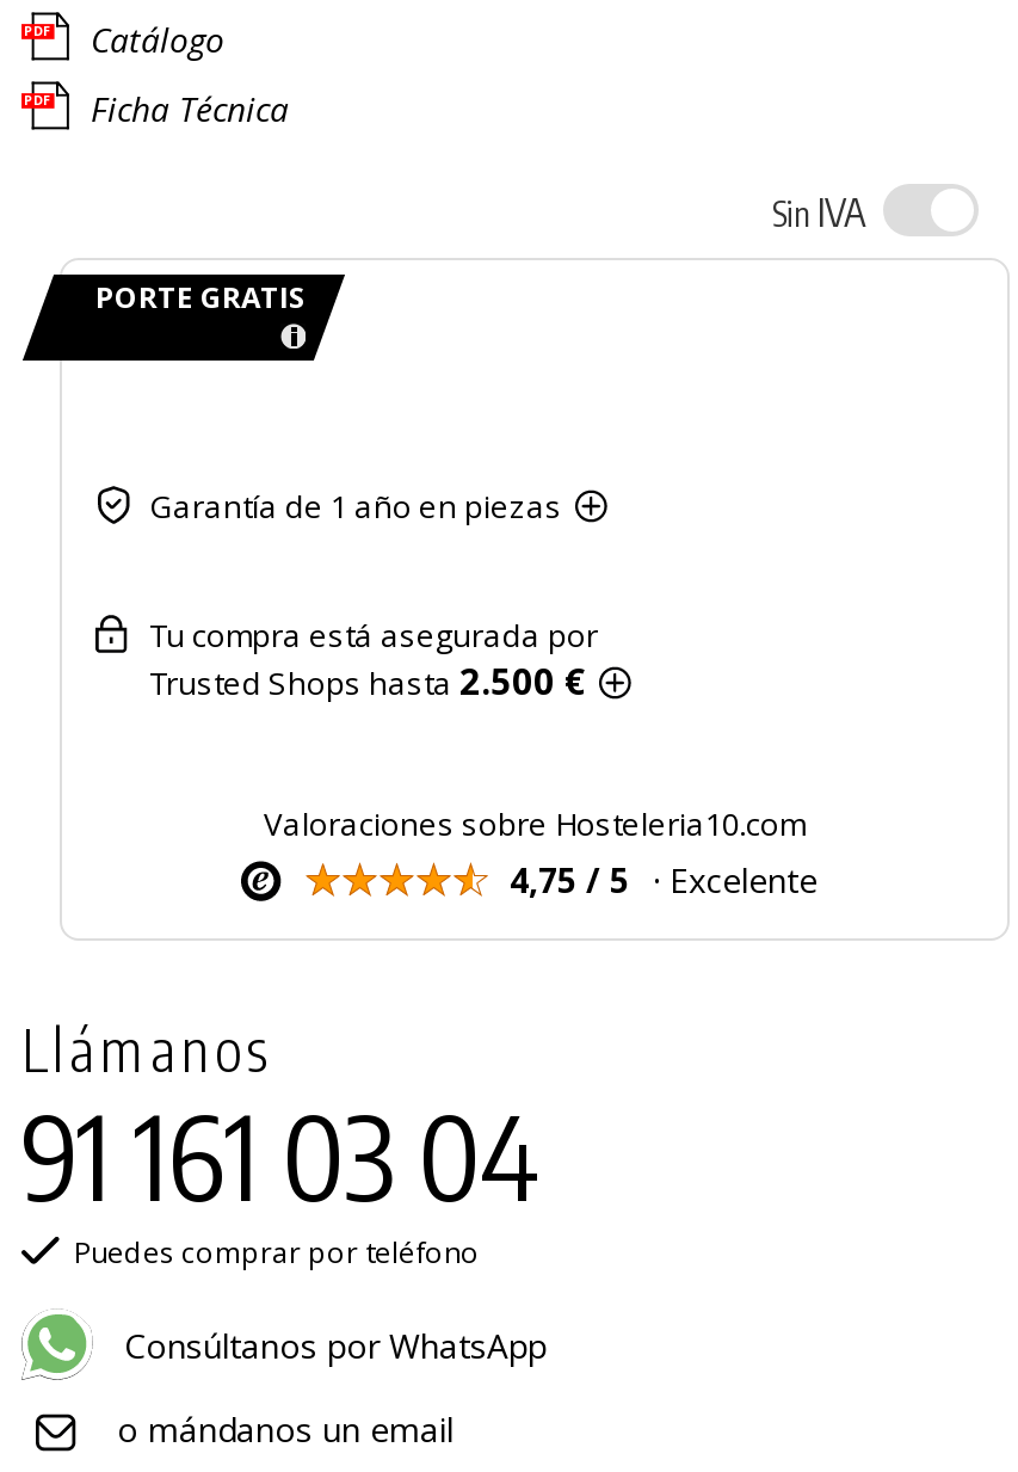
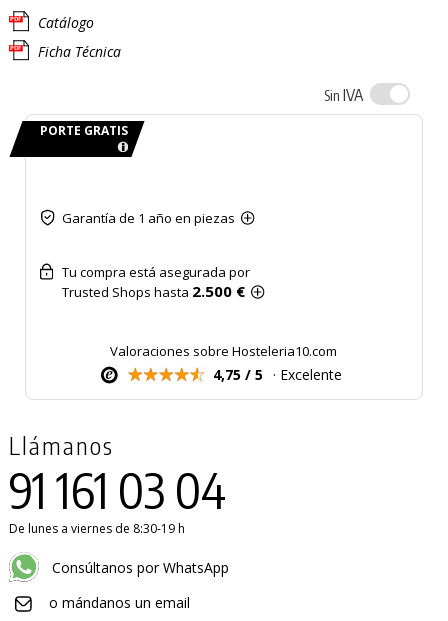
[74,1233,480,1273] Puedes comprar por teléfono -> [9,520,185,537] De lunes a viernes de 8:30-19 h

